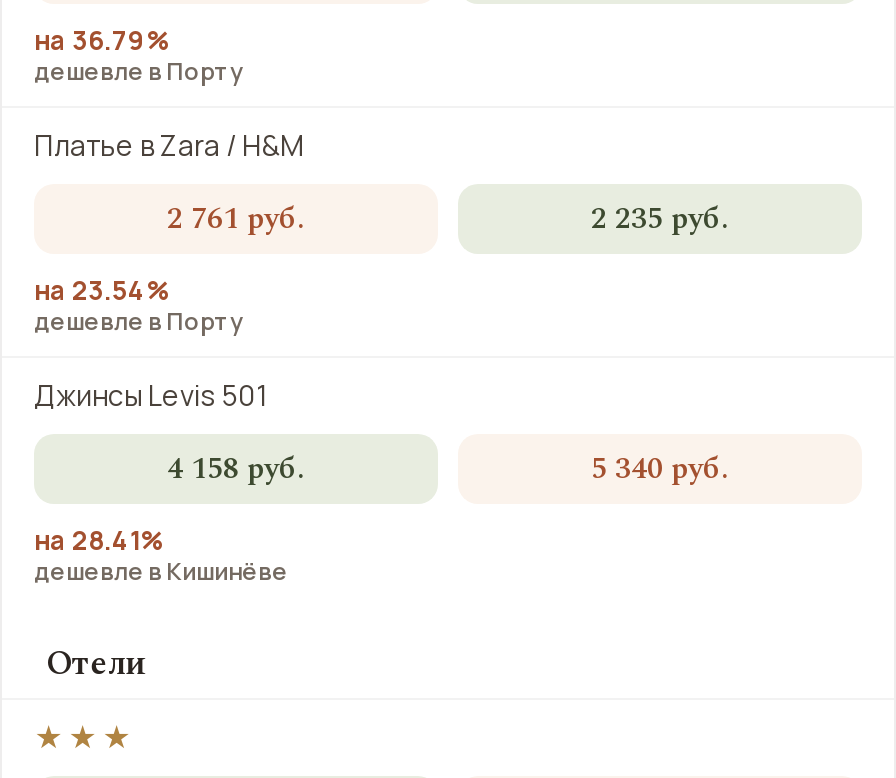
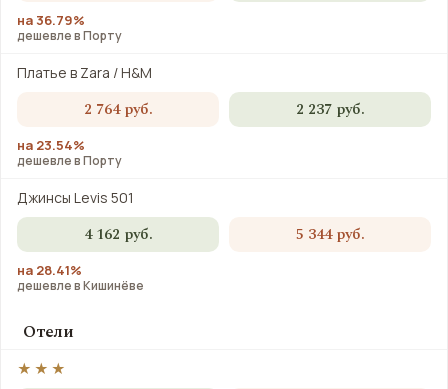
[167,196,305,242] 2 761 руб. -> [83,98,152,121] 2 764 руб.
[591,196,729,242] 2 235 руб. -> [295,98,364,121] 2 237 руб.
[167,446,305,492] 4 158 руб. -> [83,223,152,246] 4 162 руб.
[591,446,729,492] 5 340 руб. -> [295,223,364,246] 5 344 руб.

